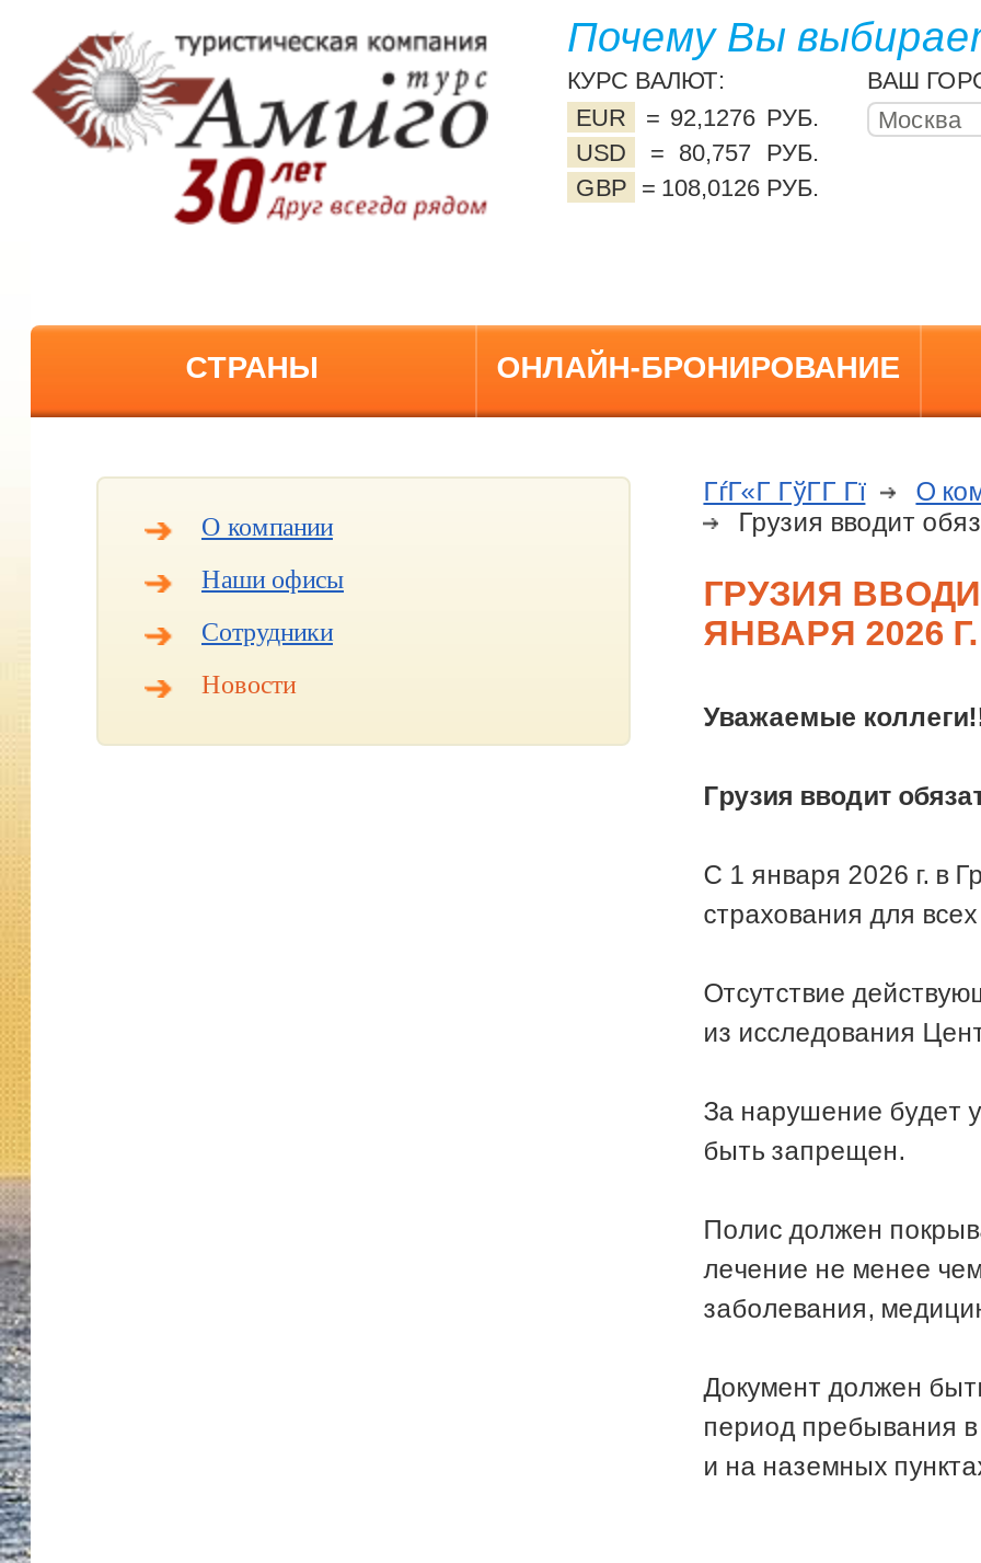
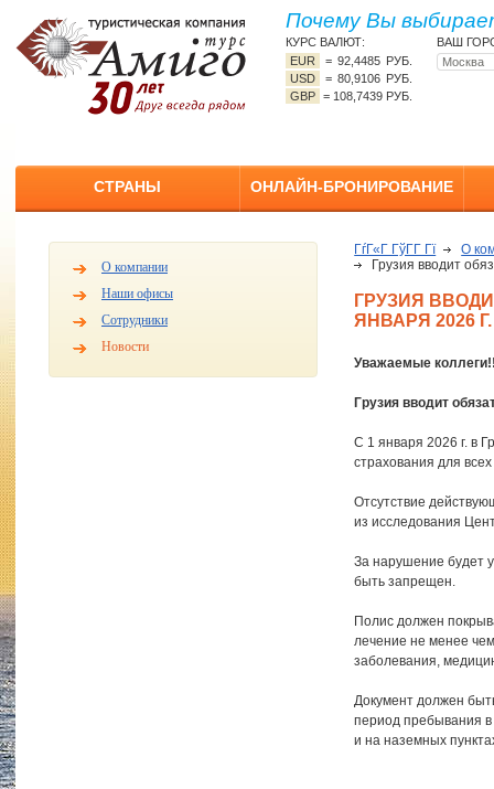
[576,104,819,130] EUR = 92,1276 РУБ. -> [290,54,412,67] EUR = 92,4485 РУБ.
[576,139,819,165] USD = 80,757 РУБ. -> [290,72,412,85] USD = 80,9106 РУБ.
[576,174,819,200] GBP = 108,0126 РУБ. -> [290,89,412,103] GBP = 108,7439 РУБ.

